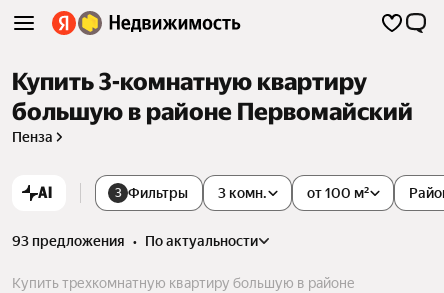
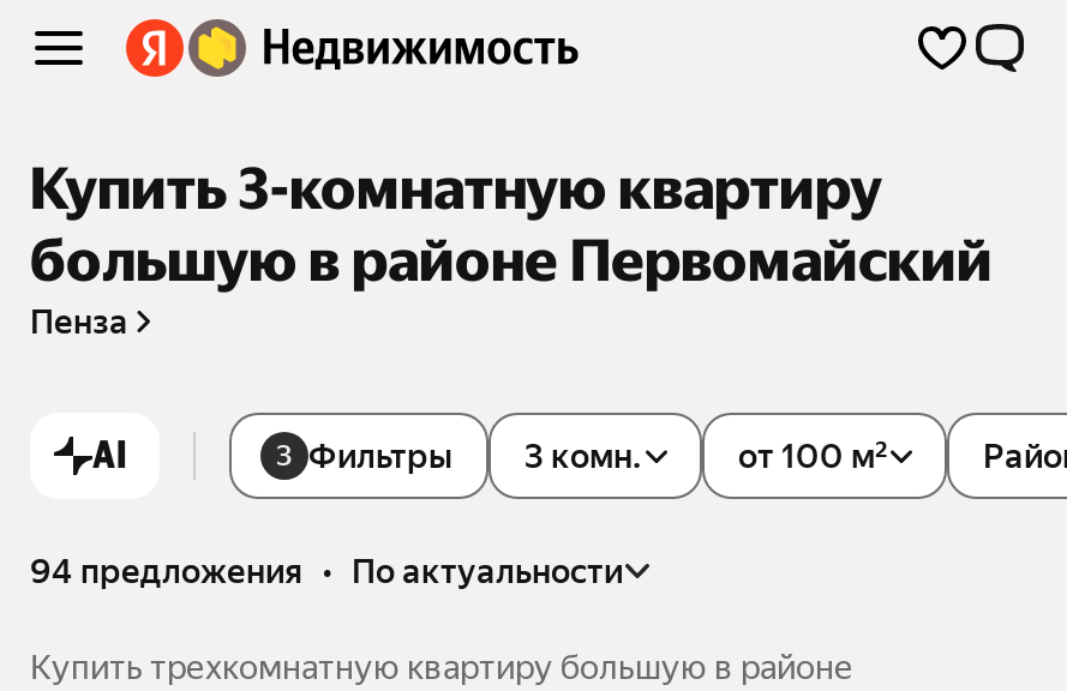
[12,233,258,249] 93 предложения • по актуальности -> [30,551,623,590] 94 предложения • по актуальности

